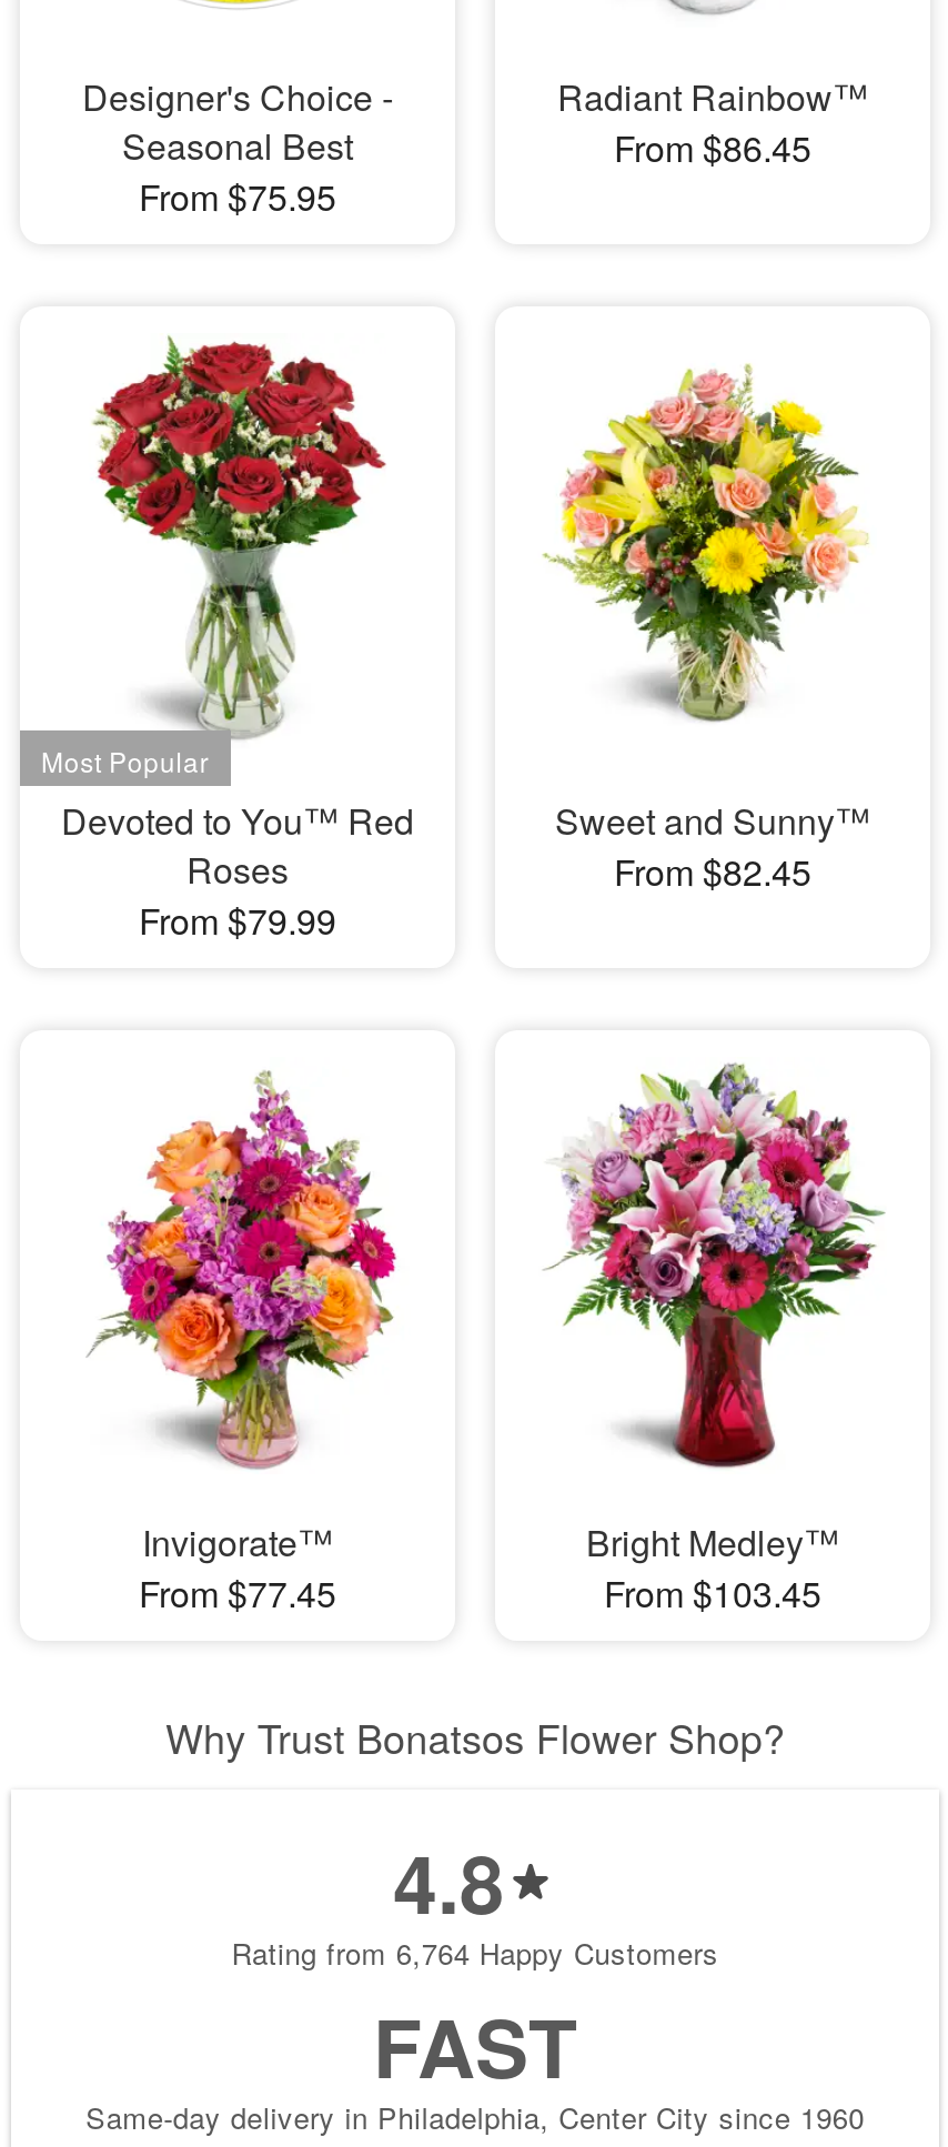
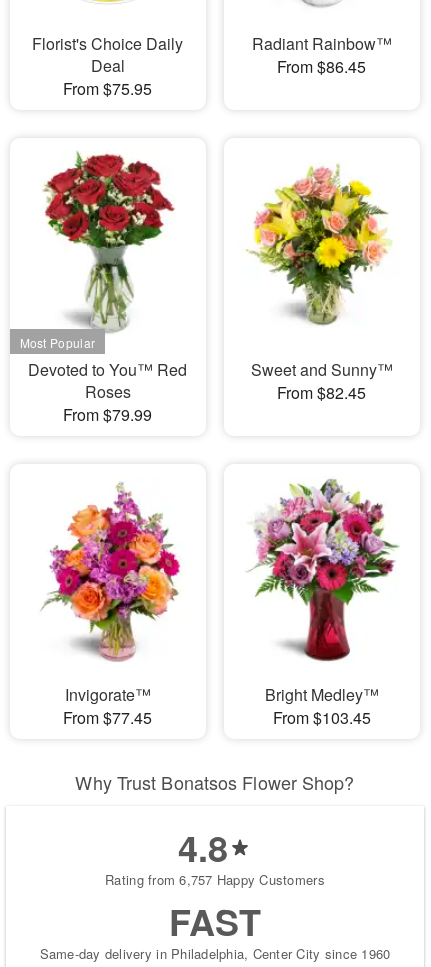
[82,72,393,172] Designer's Choice - | Seasonal Best -> [32,32,183,77] Florist's Choice Daily | Deal
[231,1932,719,1974] Rating from 6,764 Happy Customers -> [105,870,325,889] Rating from 6,757 Happy Customers

